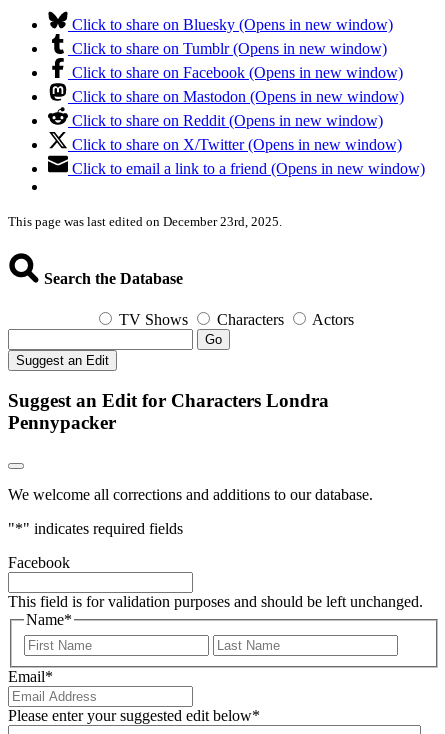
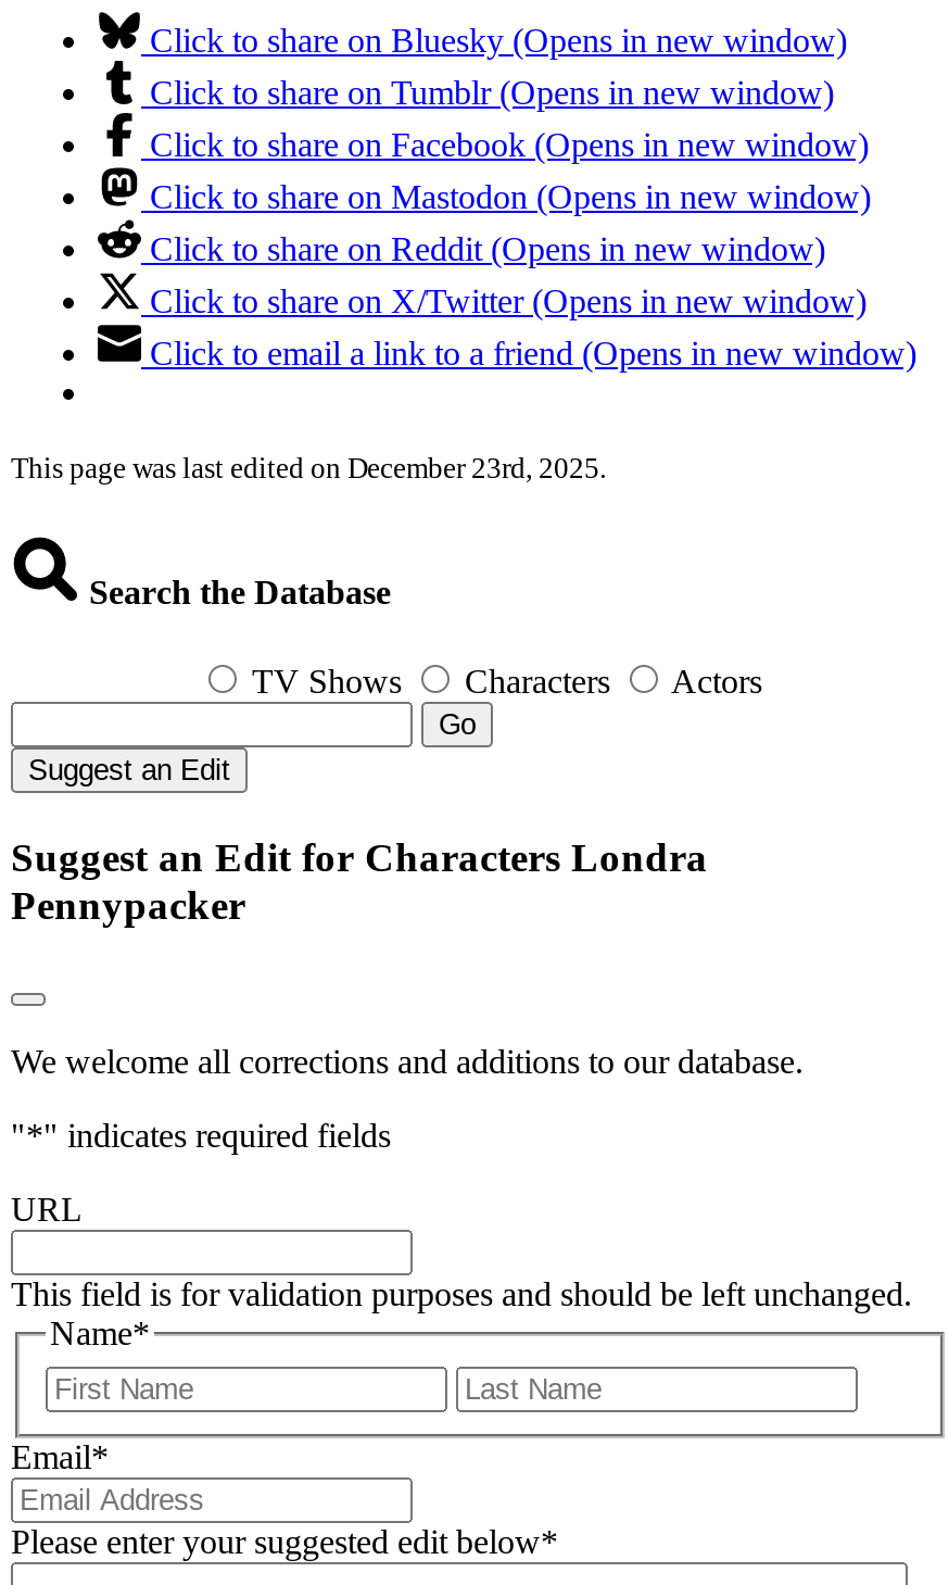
[8,554,70,571] Facebook -> [11,1191,83,1228] URL

